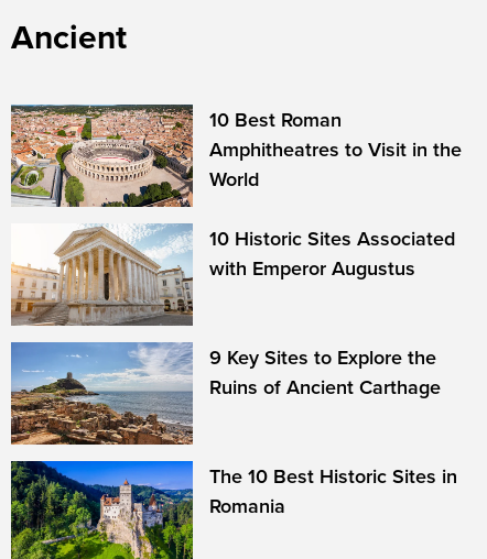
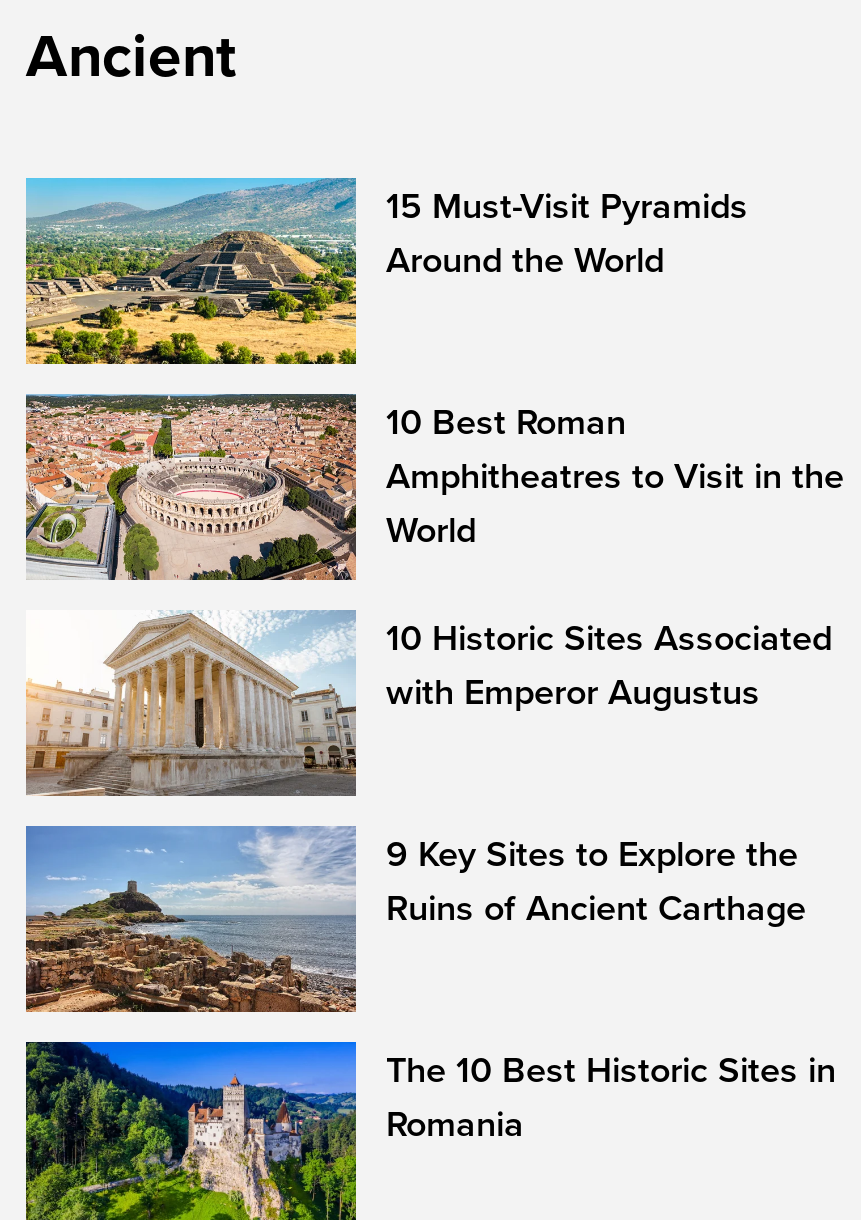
none -> [24,176,748,366] [image] | 15 Must-Visit Pyramids | Around the World

